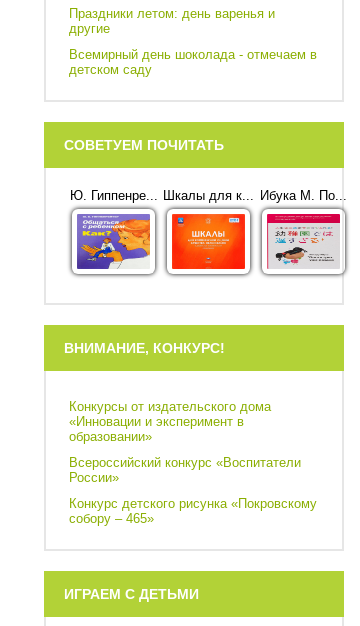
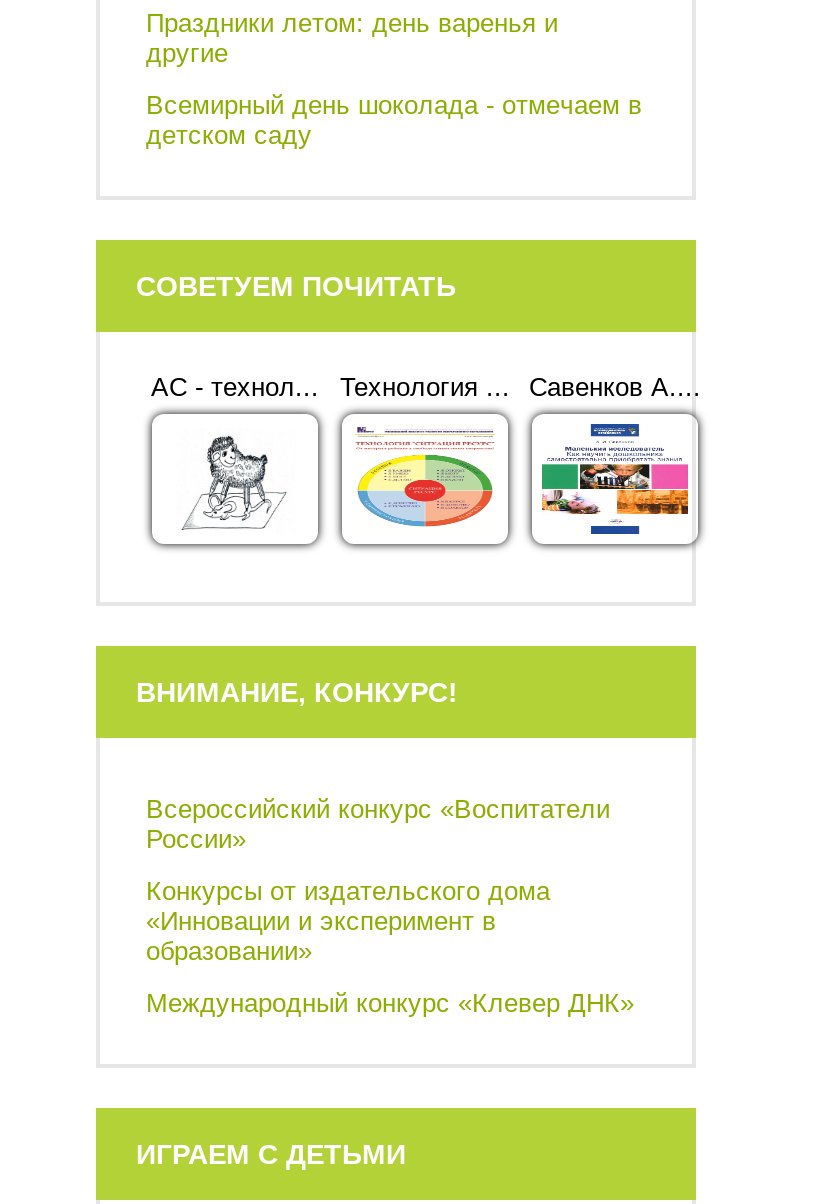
[69,188,347,203] Ю. Гиппенре... Шкалы для к... Ибука М. По... -> [151,373,701,403] АС - технол... | Технология ... | Савенков А....
[76,213,151,270] [image] -> [162,424,308,534] [image]
[171,213,246,270] [image] -> [352,424,498,534] [image]
[266,213,341,269] [image] -> [540,422,690,536] [image]
moved [69,399,271,444] -> [146,877,550,967]: Конкурсы от издательского дома | «Инновации и эксперимент в | образовании»
moved [69,455,301,485] -> [146,795,610,855]: Всероссийский конкурс «Воспитатели | России»
[69,496,317,526] Конкурс детского рисунка «Покровскому | собору – 465» -> [146,989,634,1019] Международный конкурс «Клевер ДНК»

